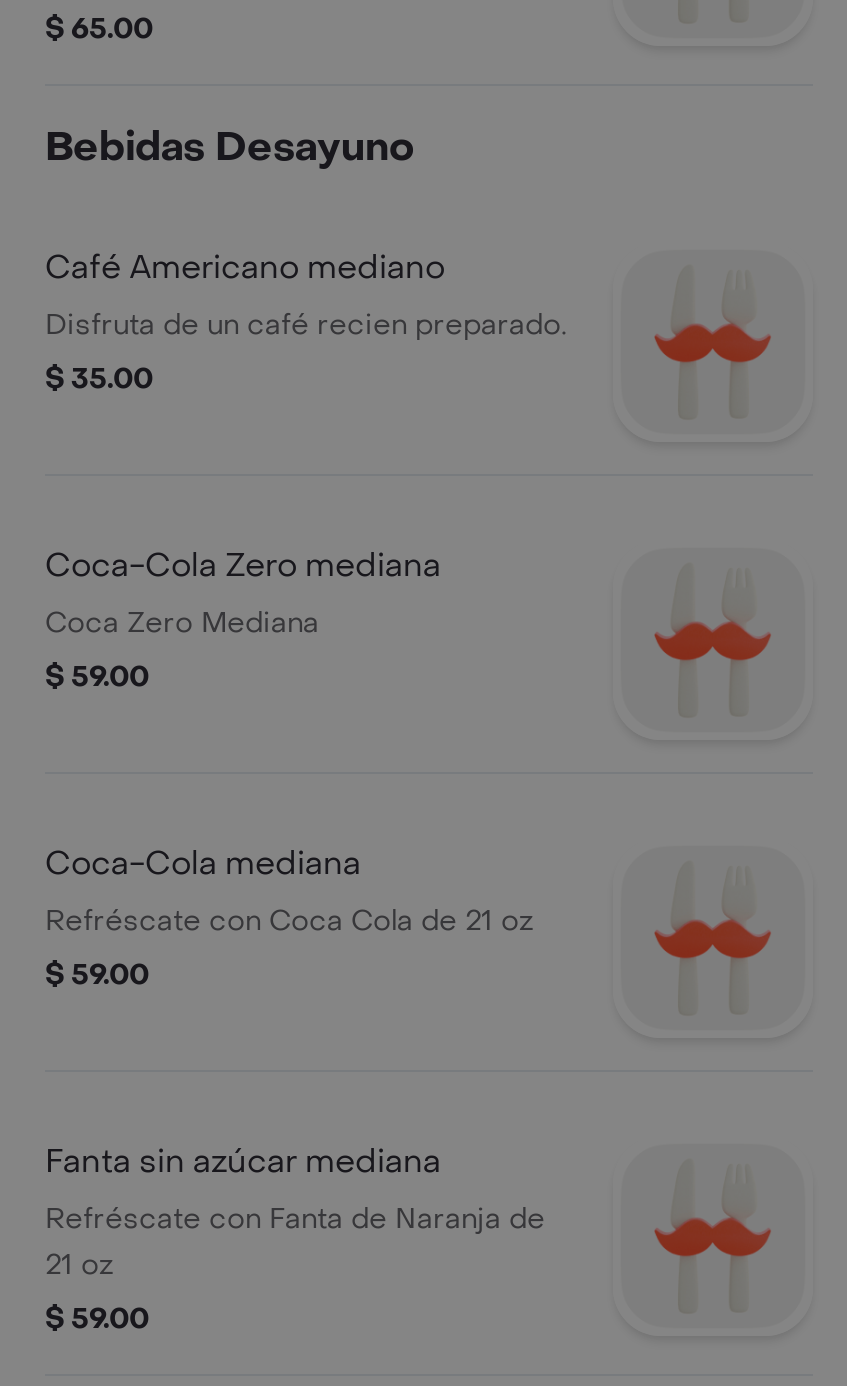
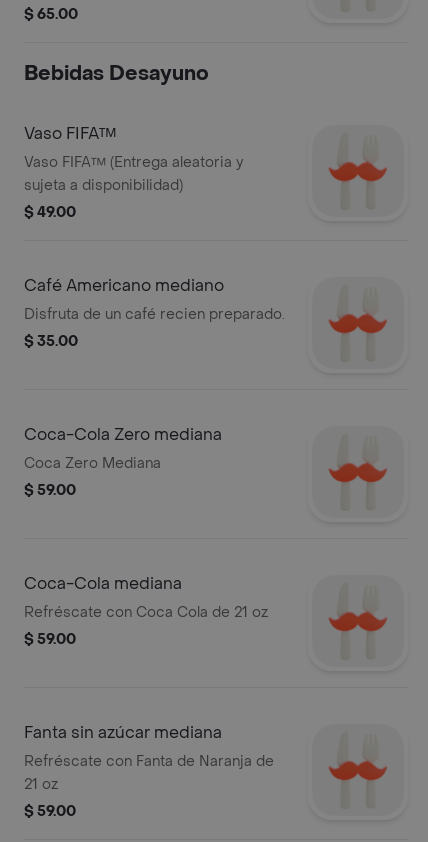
none -> [24,123,243,222] Vaso FIFA™ | Vaso FIFA™ (Entrega aleatoria y | sujeta a disponibilidad) | $ 49.00

